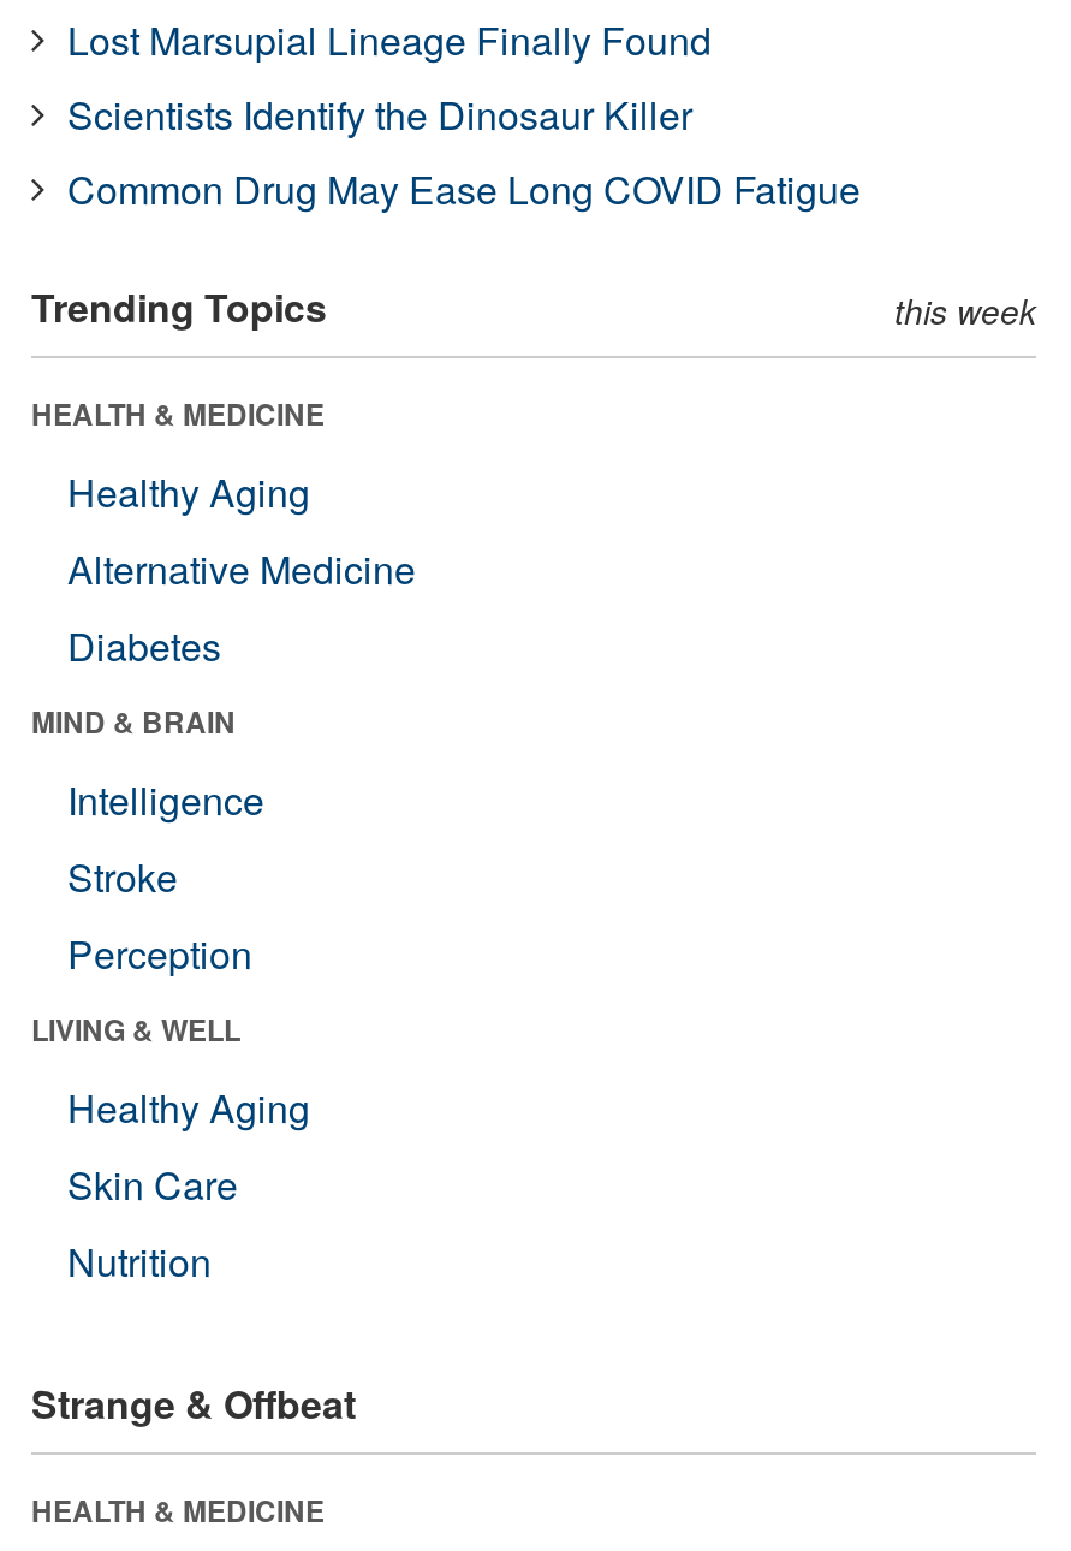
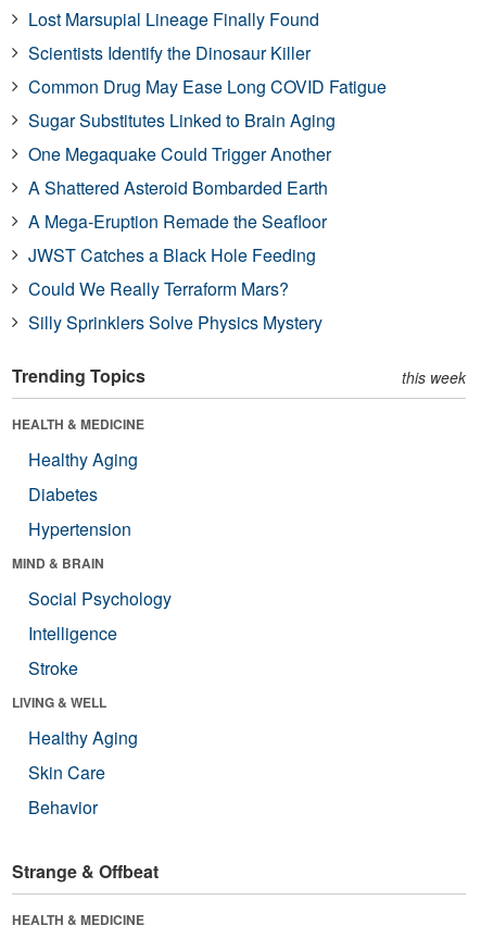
none -> [28,107,336,335] Sugar Substitutes Linked to Brain Aging | One Megaquake Could Trigger Another | A Shattered Asteroid Bombarded Earth | A Mega-Eruption Remade the Seafloor | JWST Catches a Black Hole Feeding | Could We Really Terraform Mars? | Silly Sprinklers Solve Physics Mystery
[67,541,416,596] Alternative Medicine -> none
none -> [28,516,131,541] Hypertension
none -> [28,586,172,611] Social Psychology
moved [67,771,264,904] -> [28,620,117,680]: Intelligence | Stroke
[67,925,252,981] Perception -> none
[67,1233,212,1288] Nutrition -> [28,794,98,819] Behavior

